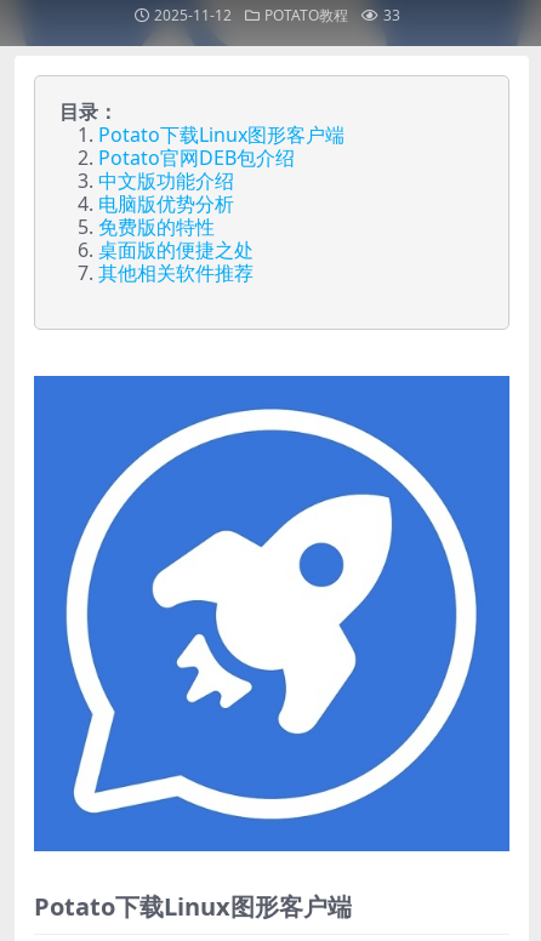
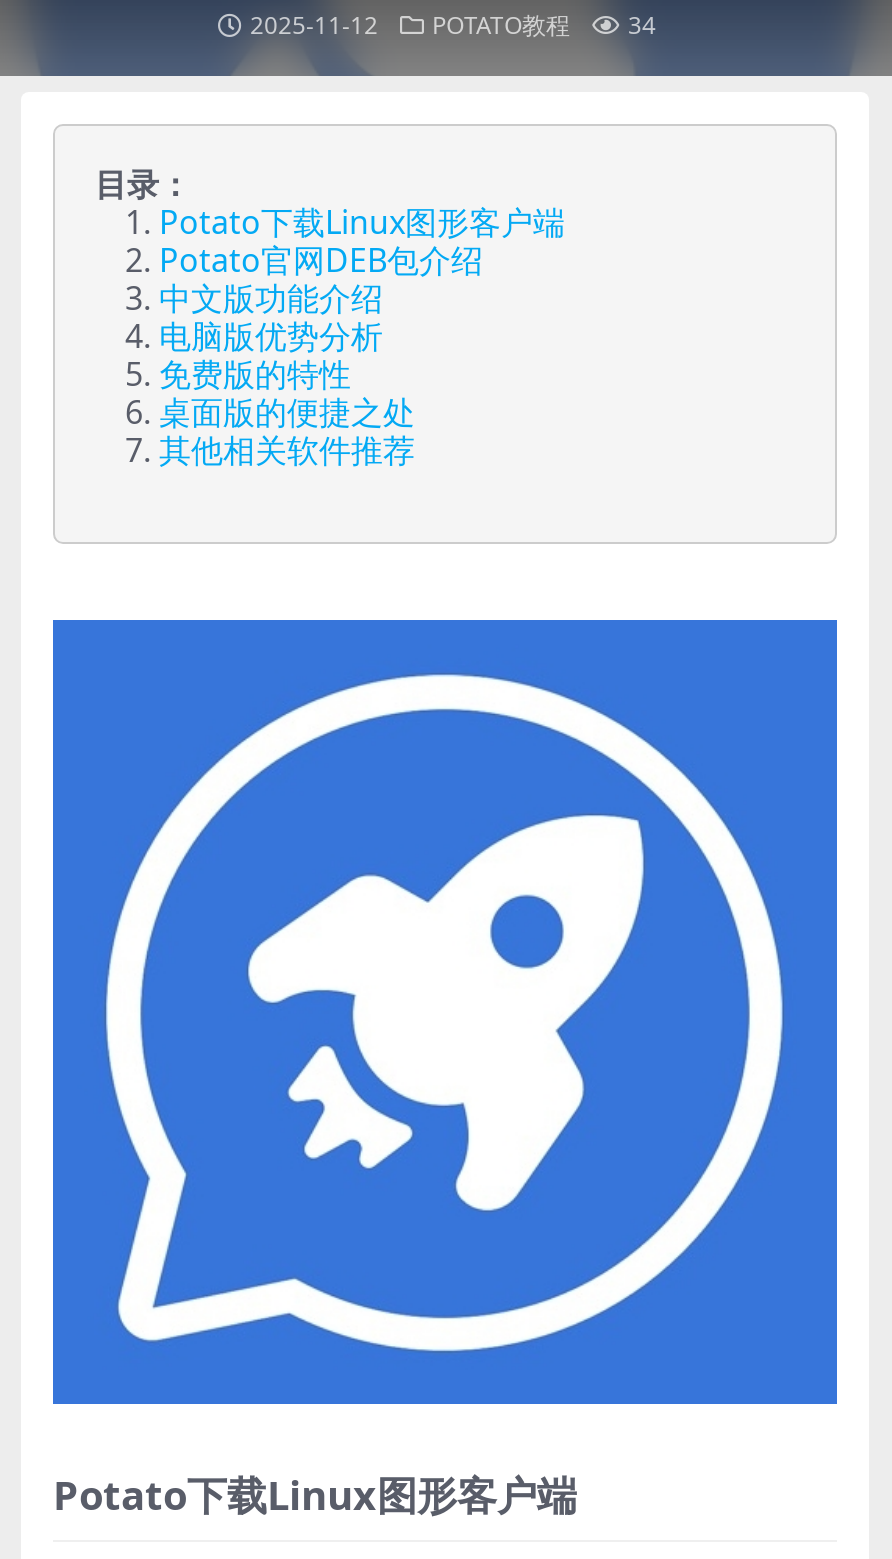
[153,5,400,25] 2025-11-12 POTATO教程 33 -> [250,8,656,42] 2025-11-12 POTATO教程 34

